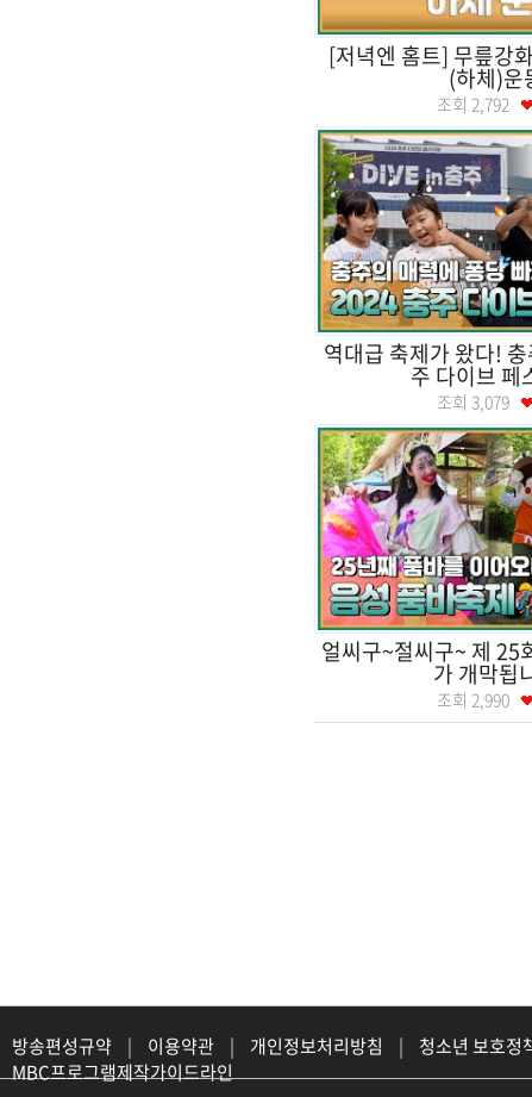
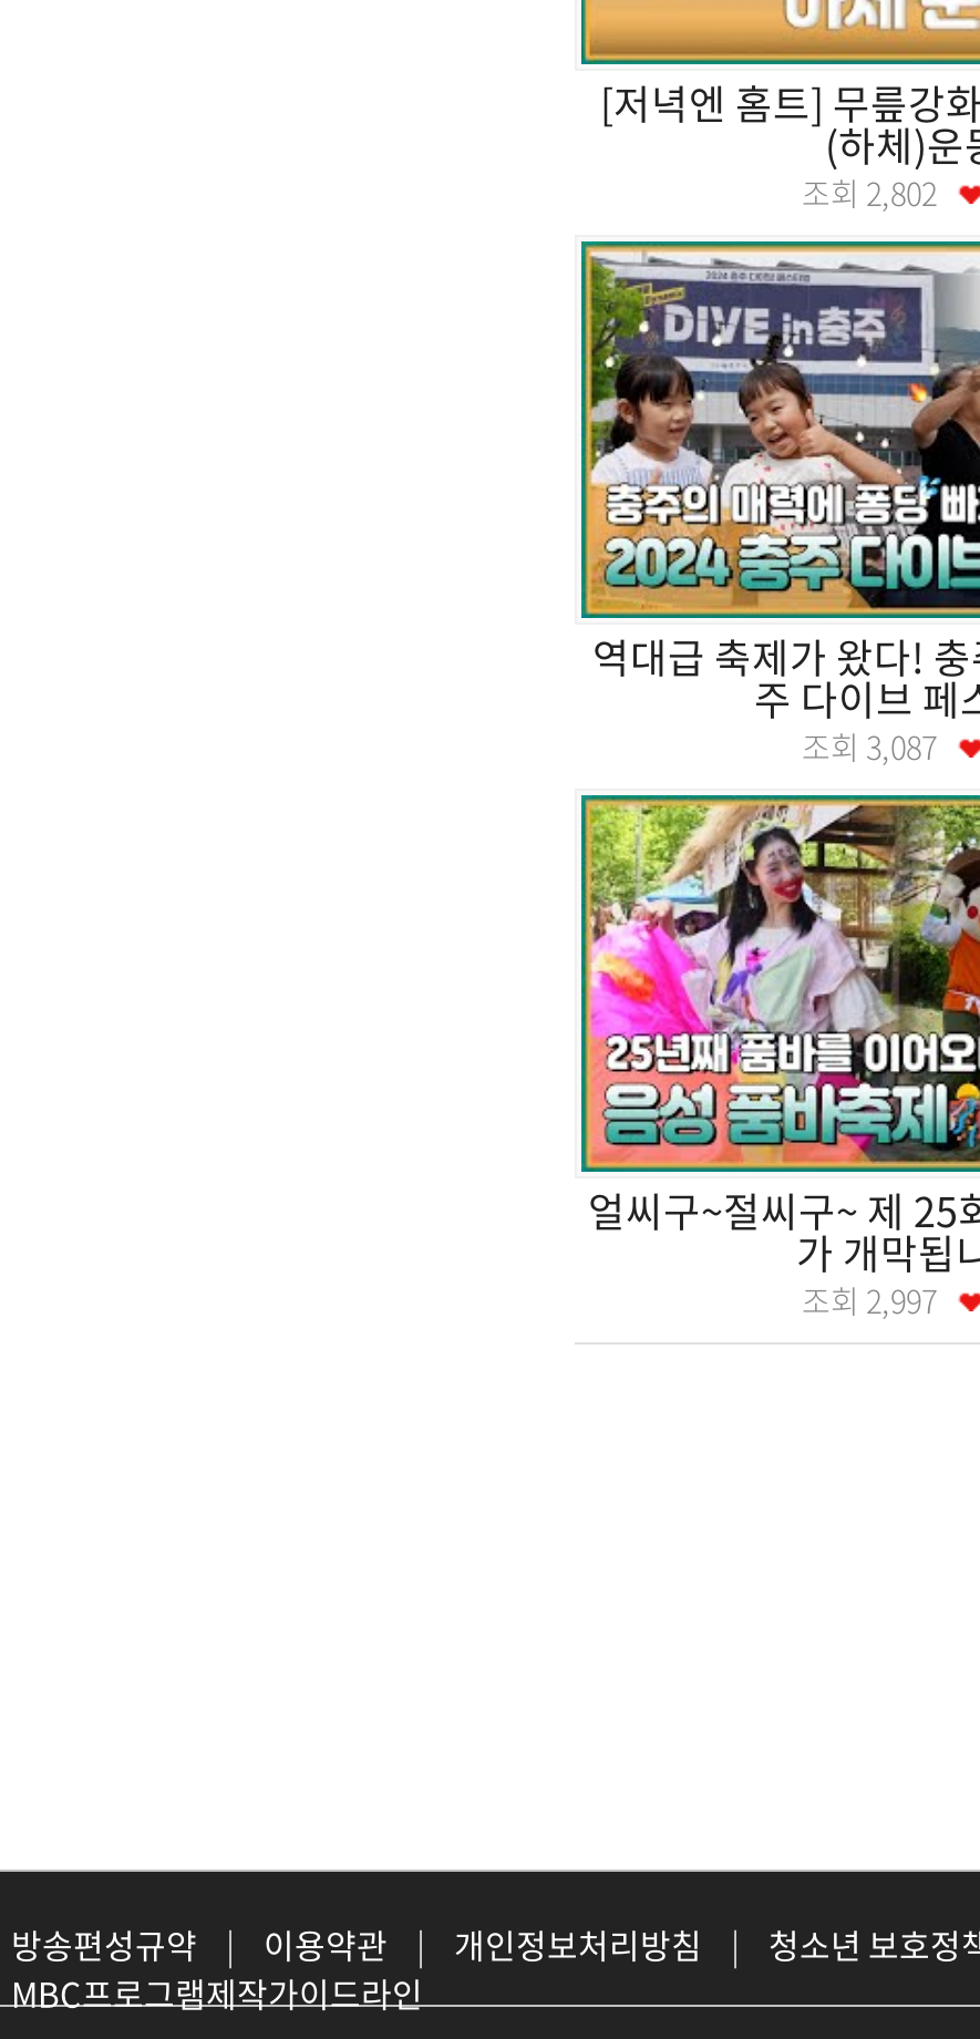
[429,92,509,116] 조회 2,792 -> [788,171,937,215] 조회 2,802
[429,389,509,413] 조회 3,079 -> [788,724,937,769] 조회 3,087
[429,687,509,711] 조회 2,990 -> [788,1278,937,1322] 조회 2,997

